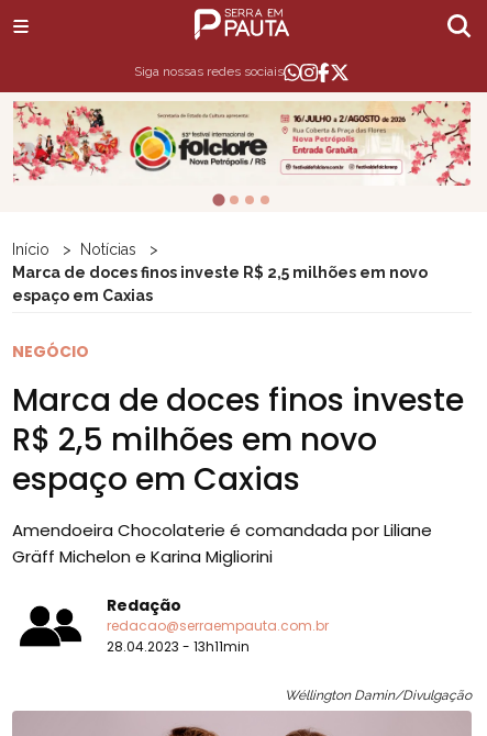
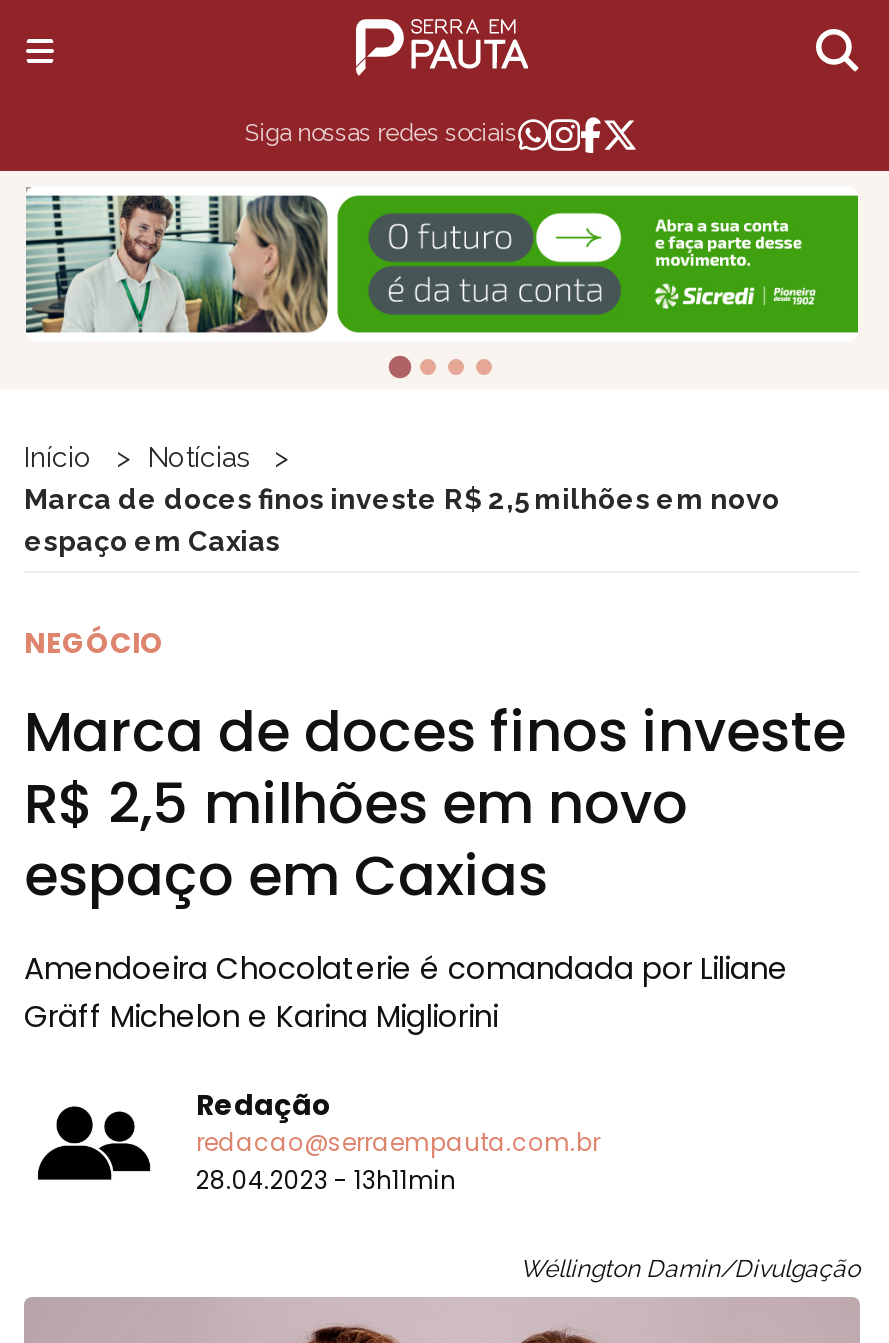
[12,100,472,187] [image] -> [24,187,860,341] [image]

